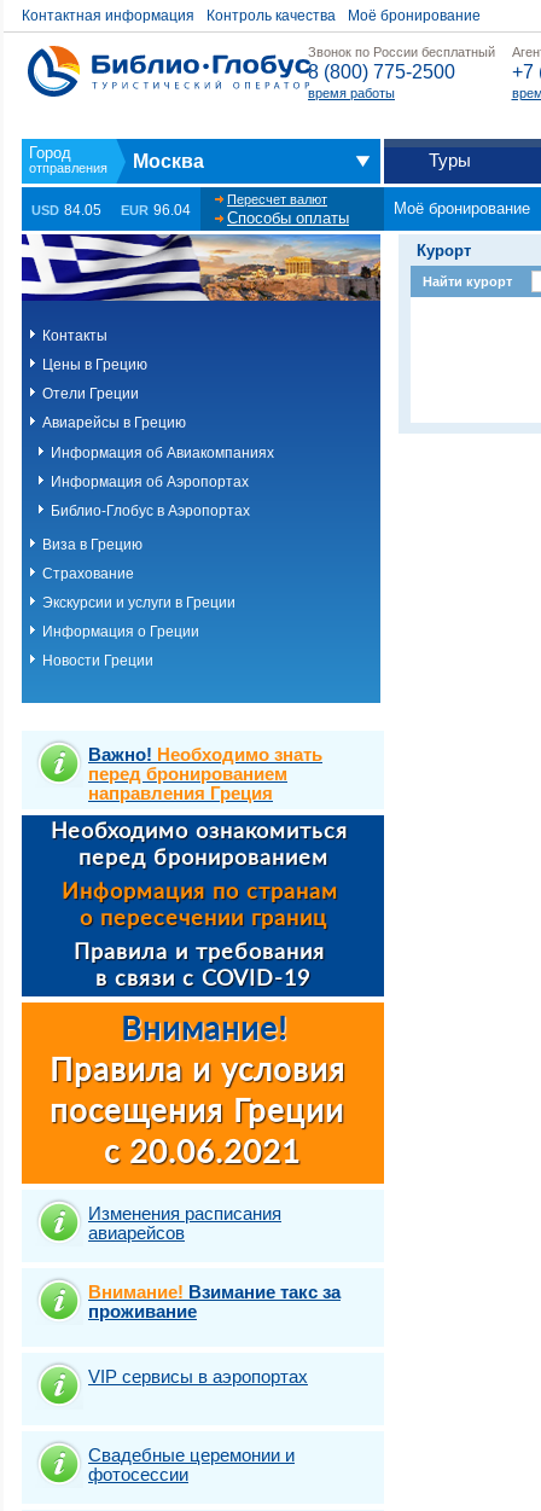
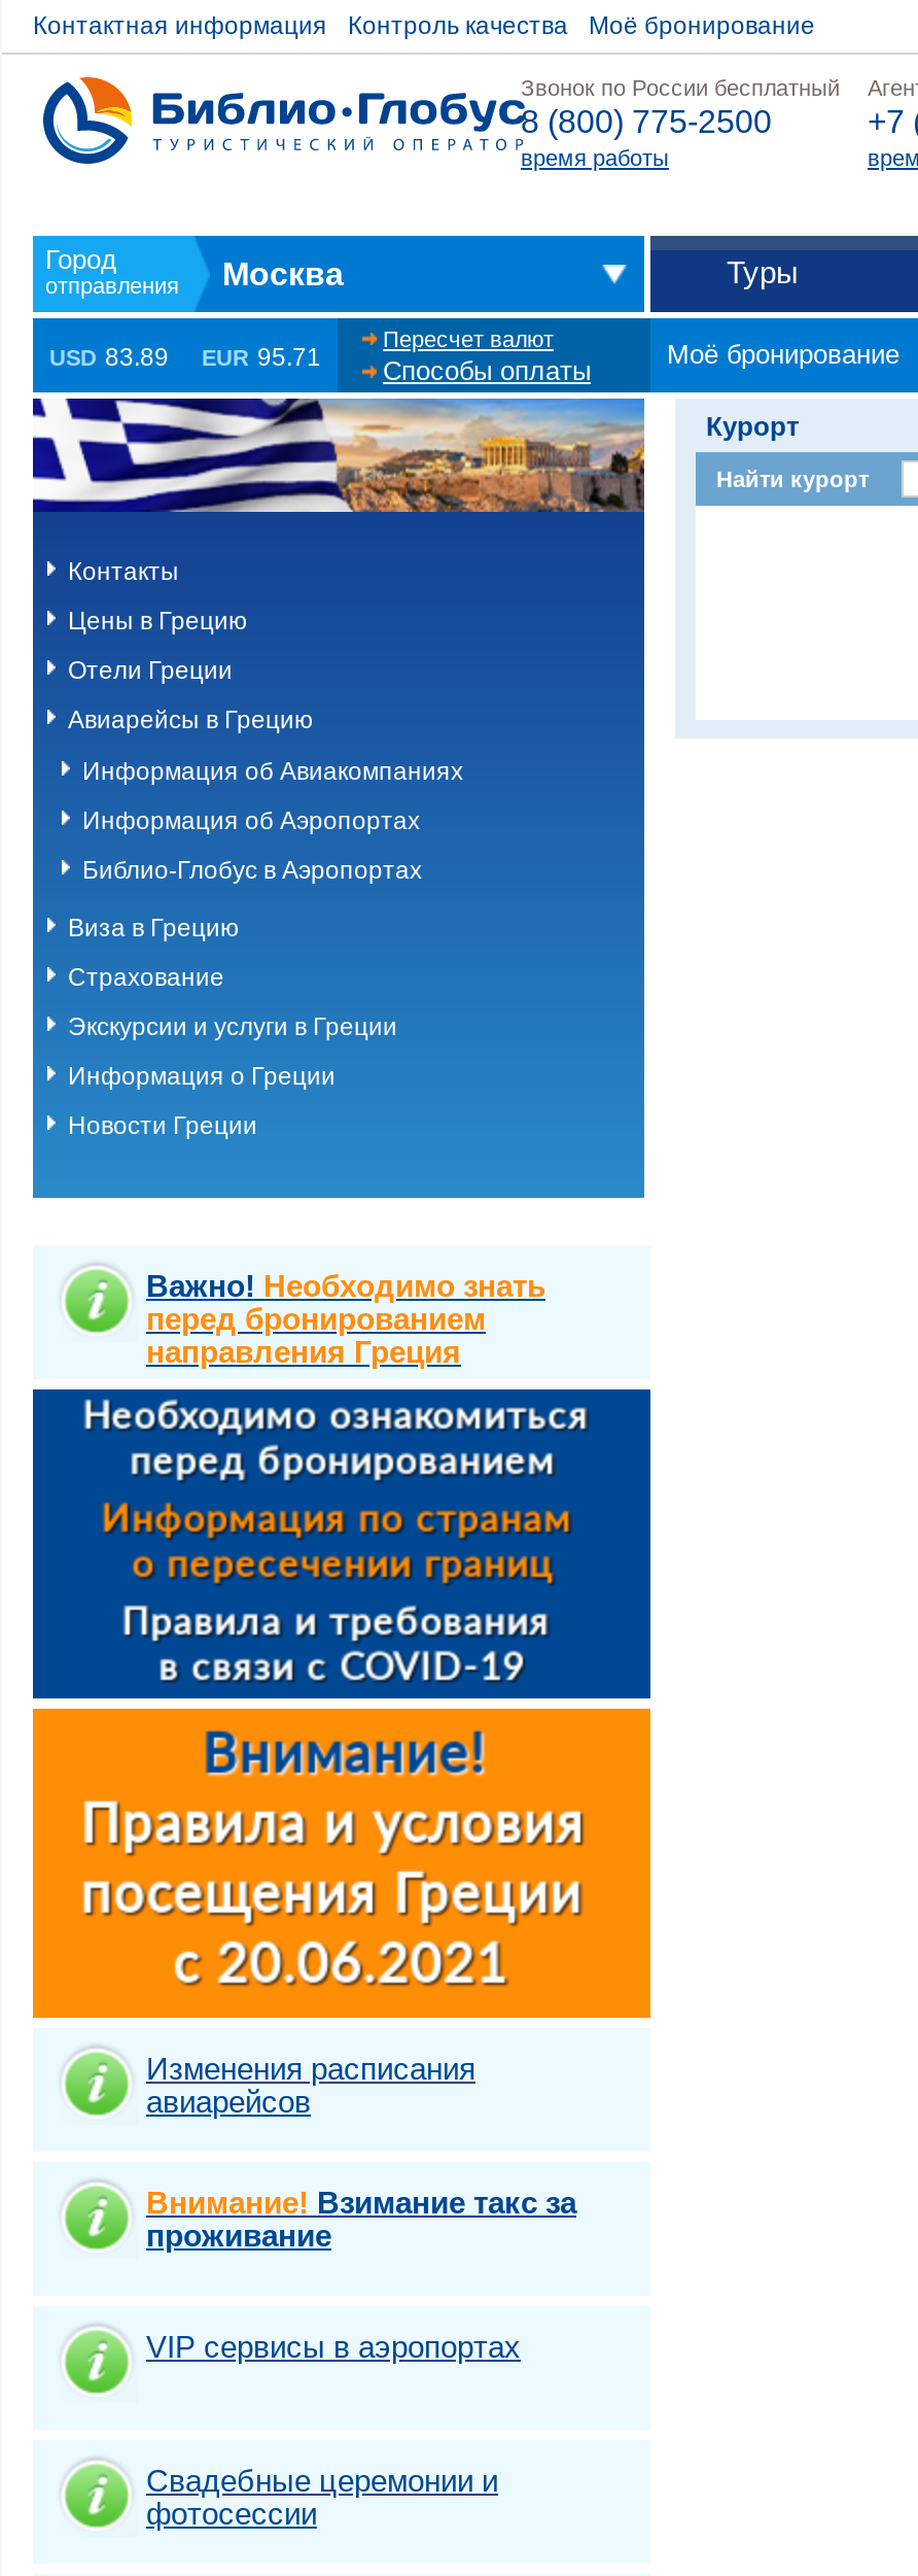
[31,202,101,219] USD 84.05 -> [49,343,169,372] USD 83.89
[121,202,191,219] EUR 96.04 -> [202,343,321,372] EUR 95.71

